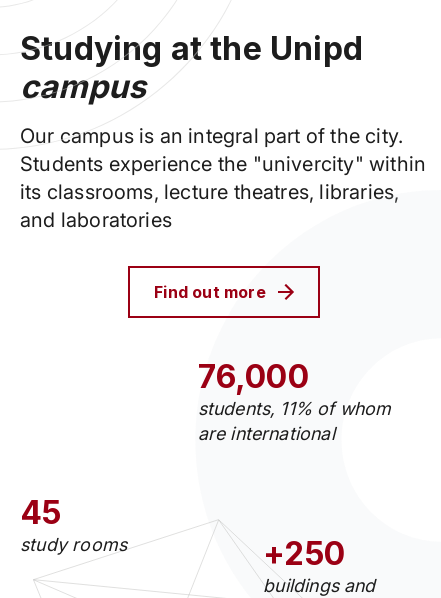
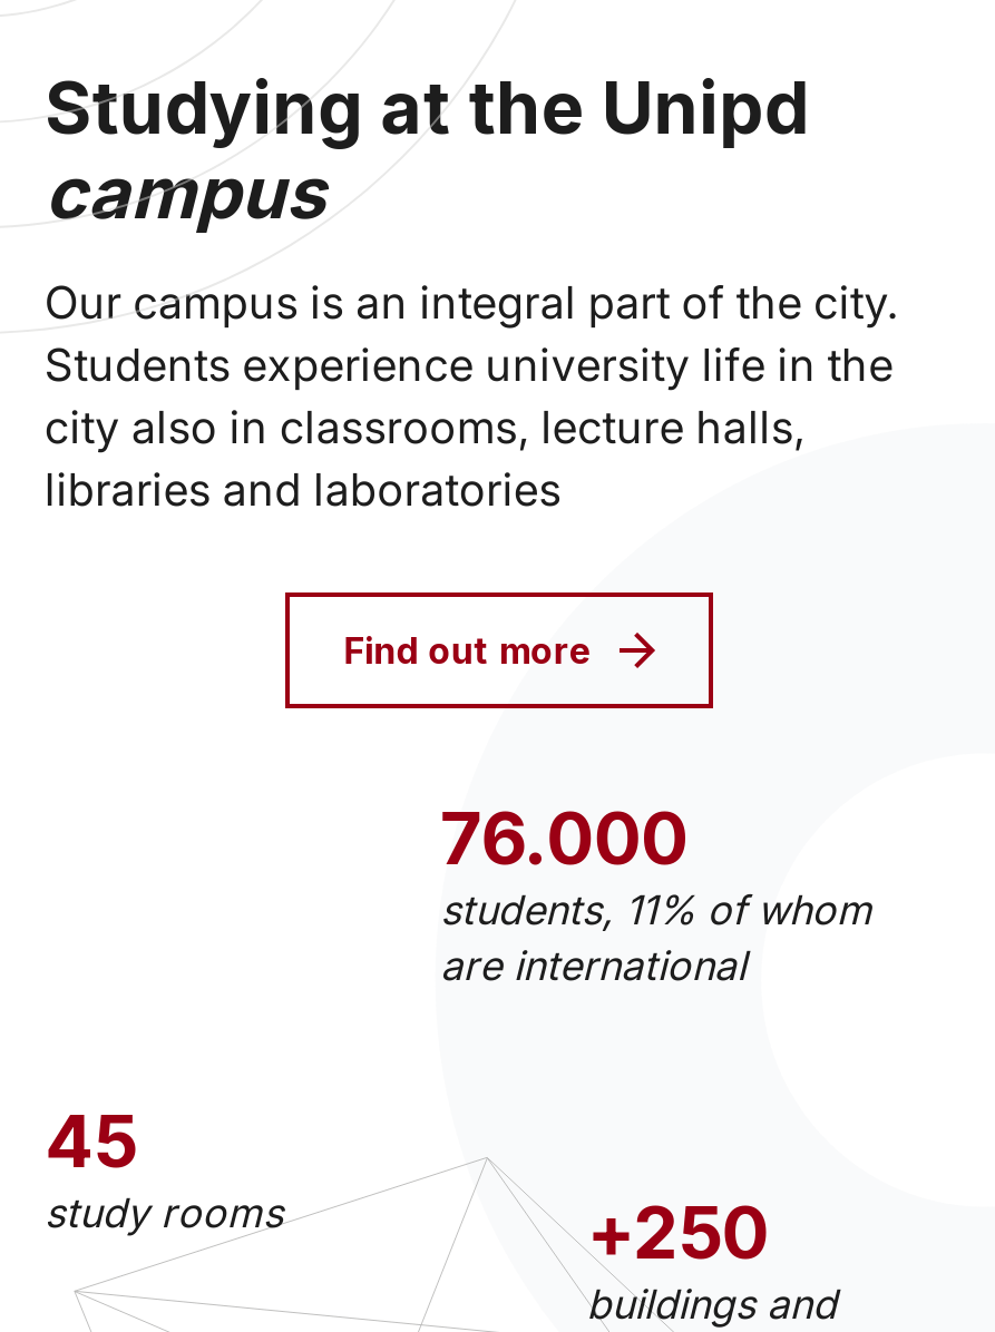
[20,152,426,232] Students experience the "univercity" within | its classrooms, lecture theatres, libraries, | and laboratories -> [45,339,893,517] Students experience university life in the | city also in classrooms, lecture halls, | libraries and laboratories
[198,357,309,396] 76,000 -> [440,796,688,883] 76.000

